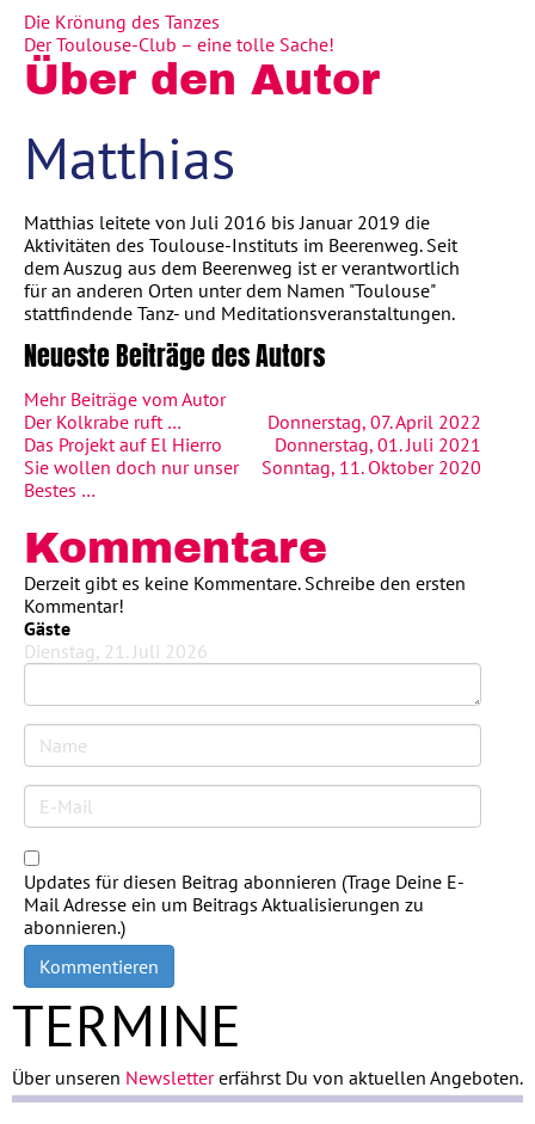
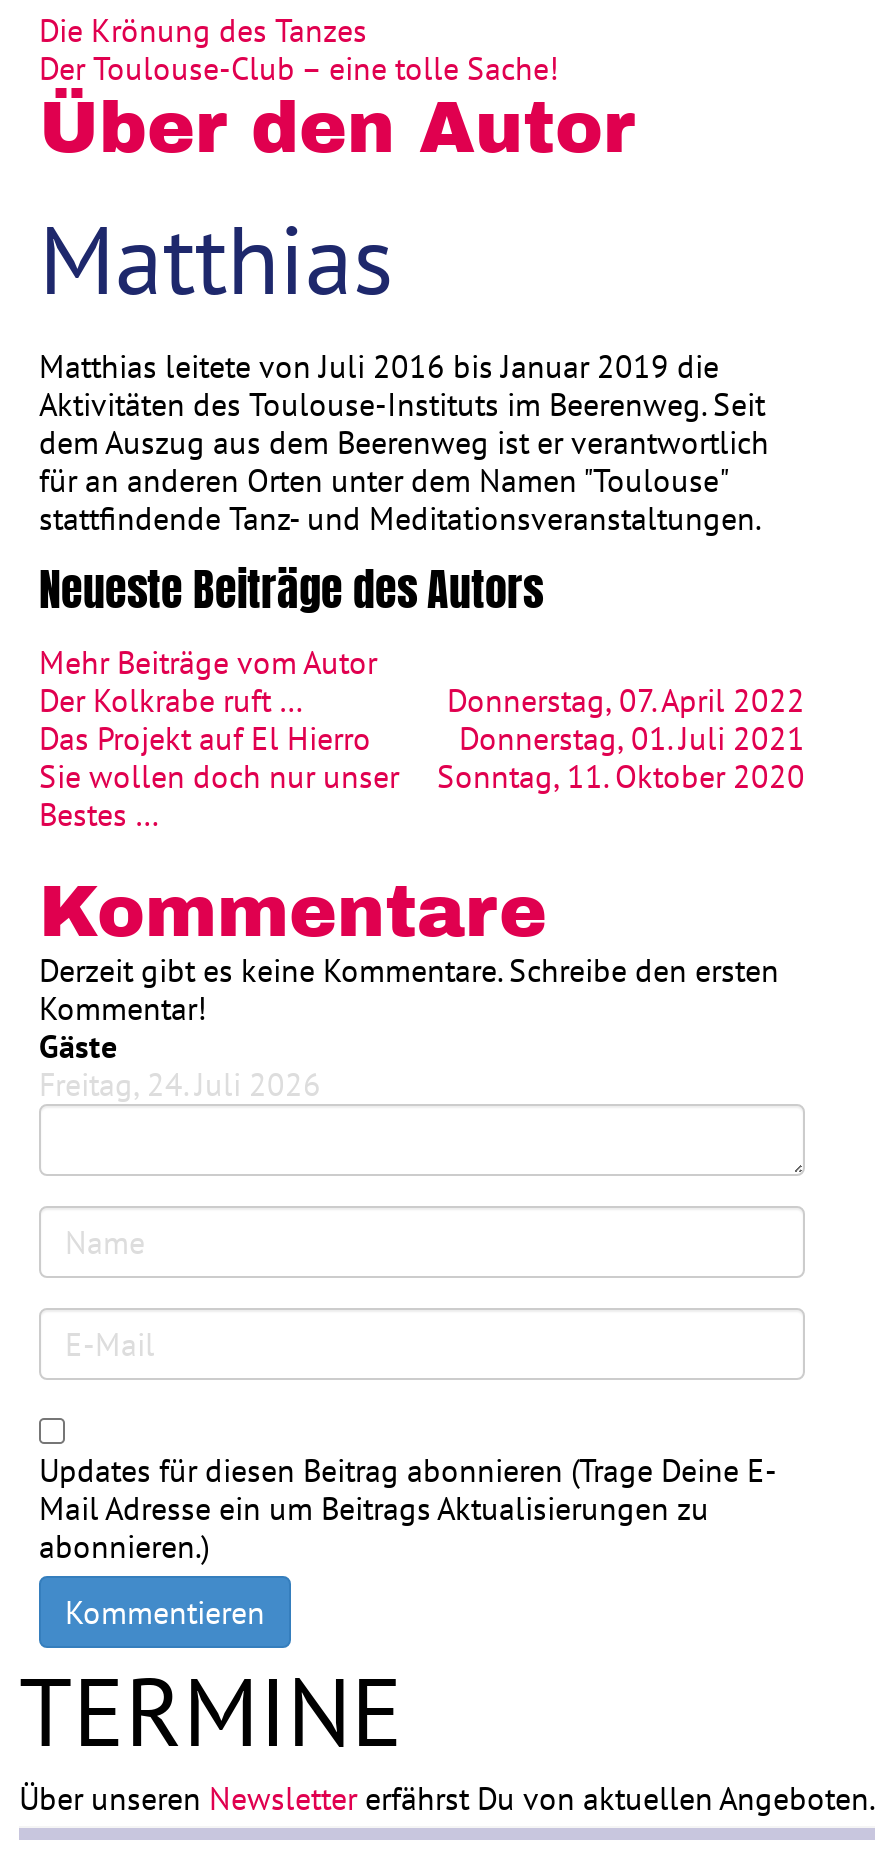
[24,639,208,663] Dienstag, 21. Juli 2026 -> [39,1064,321,1104] Freitag, 24. Juli 2026

